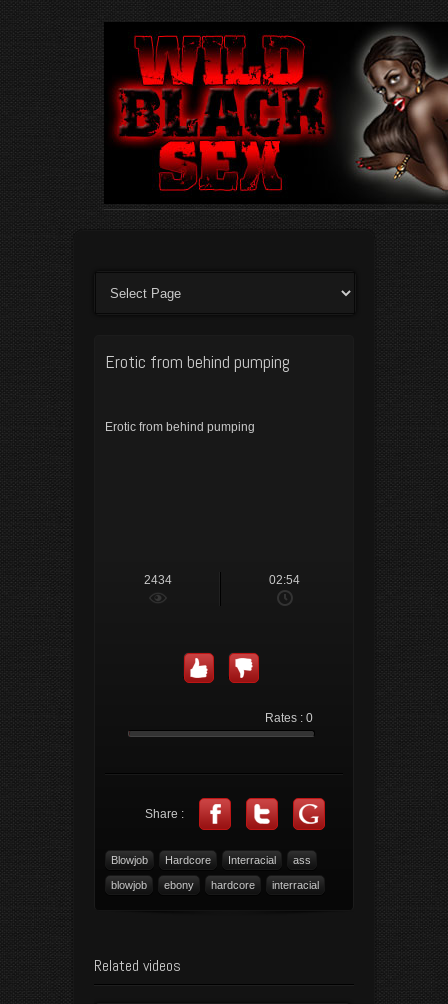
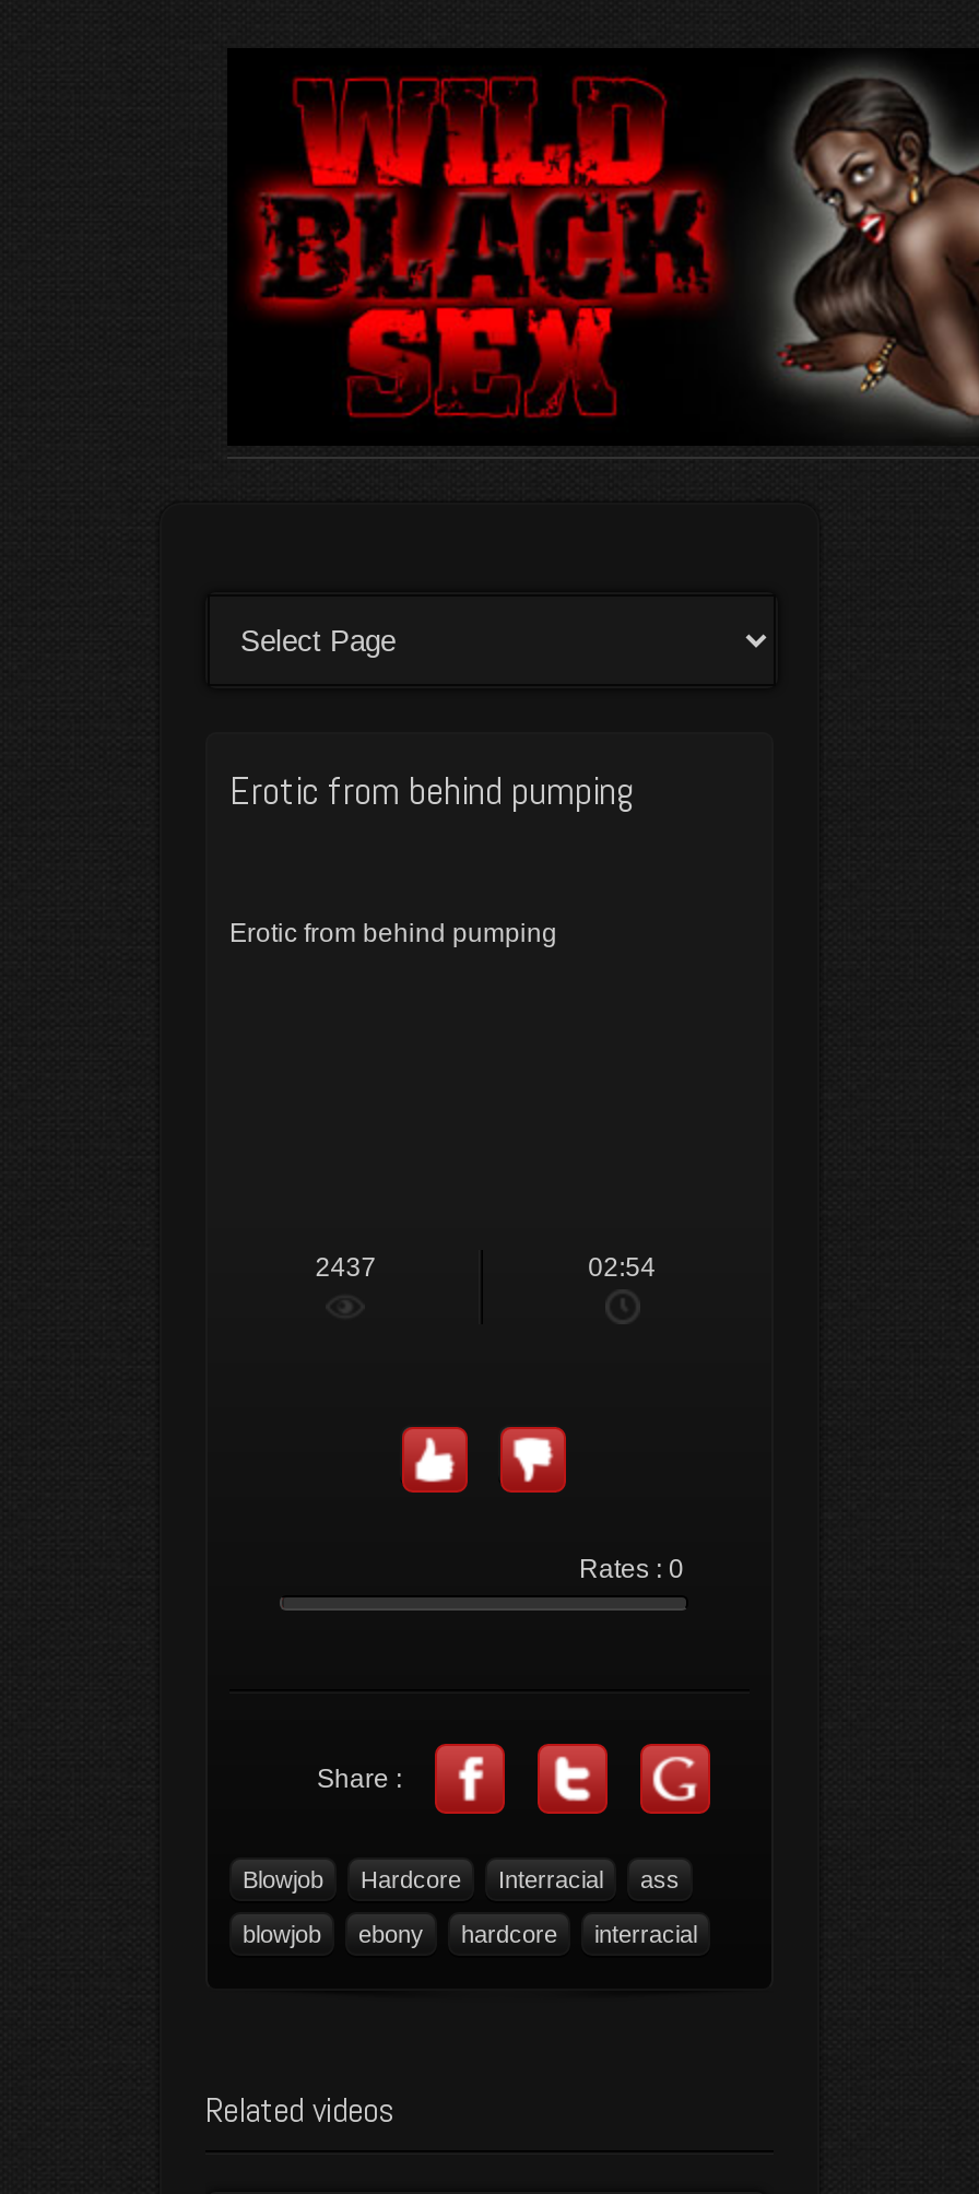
[144,573,172,587] 2434 -> [315,1252,376,1283] 2437

